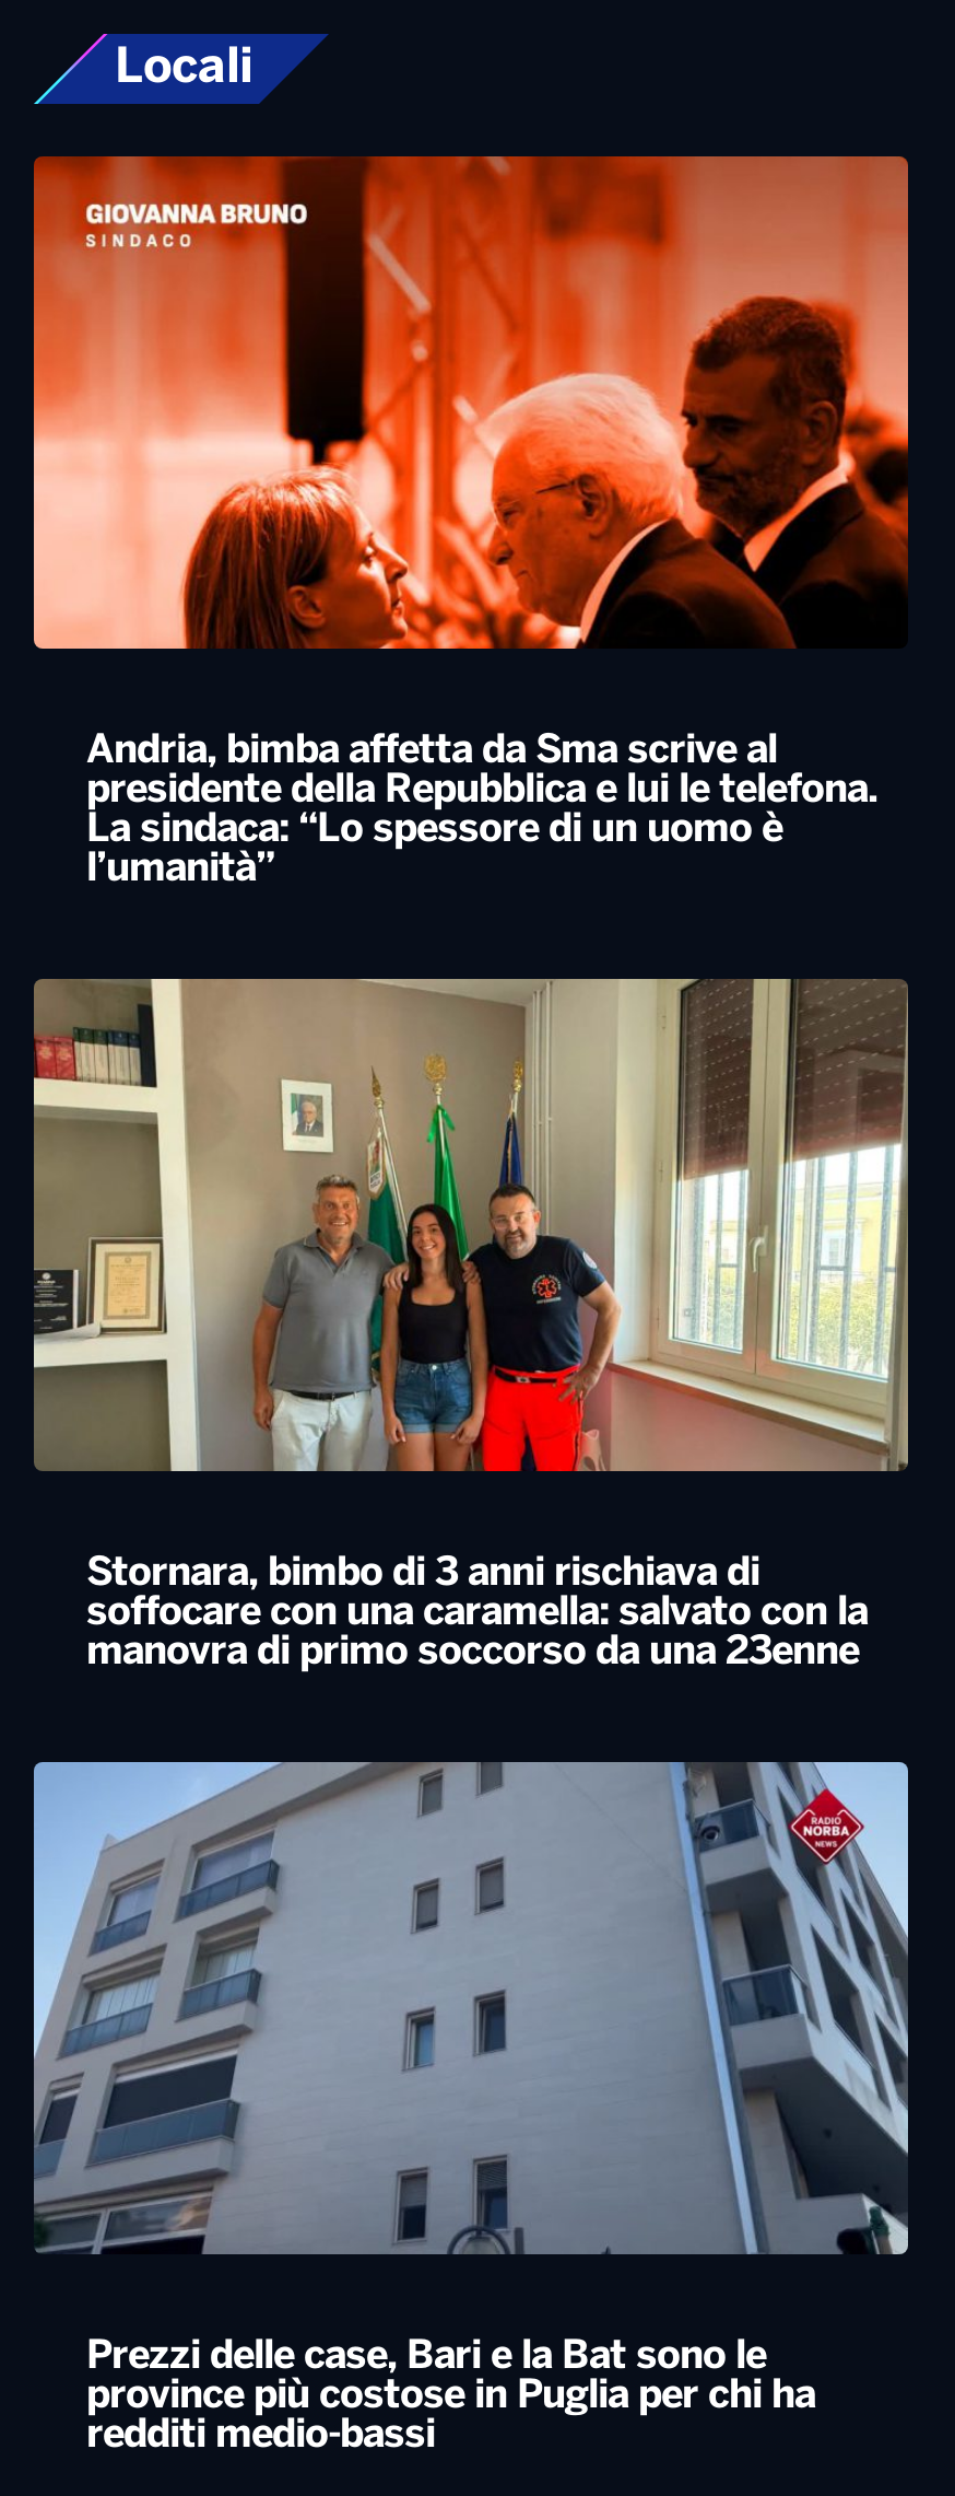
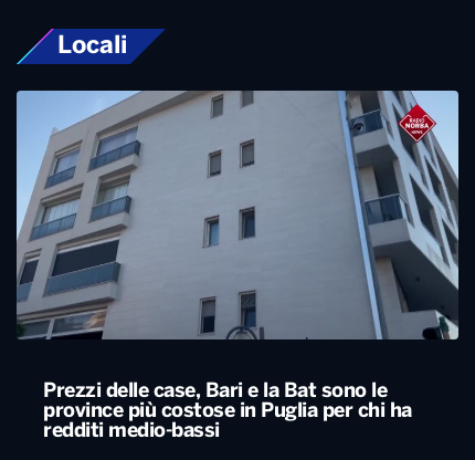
[32,154,910,890] [image] | Andria, bimba affetta da Sma scrive al | presidente della Repubblica e lui le telefona. | La sindaca: “Lo spessore di un uomo è | l’umanità” -> none
[32,977,910,1673] [image] | Stornara, bimbo di 3 anni rischiava di | soffocare con una caramella: salvato con la | manovra di primo soccorso da una 23enne -> none

